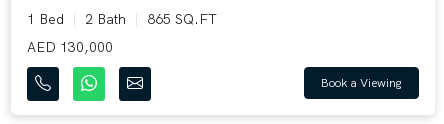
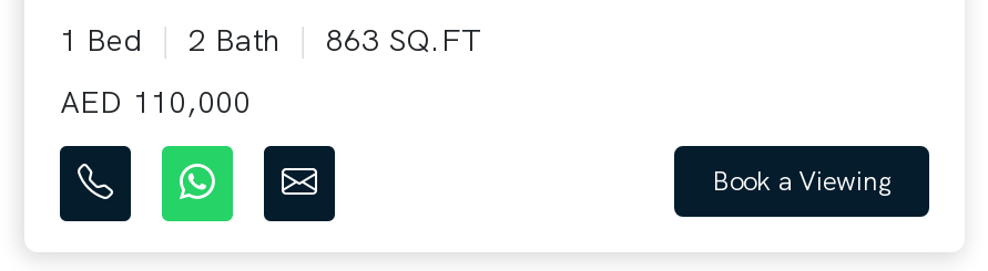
[27,9,217,27] 1 Bed 2 Bath 865 SQ.FT -> [60,19,481,59] 1 Bed 2 Bath 863 SQ.FT
[27,37,113,55] AED 130,000 -> [60,81,251,121] AED 110,000

